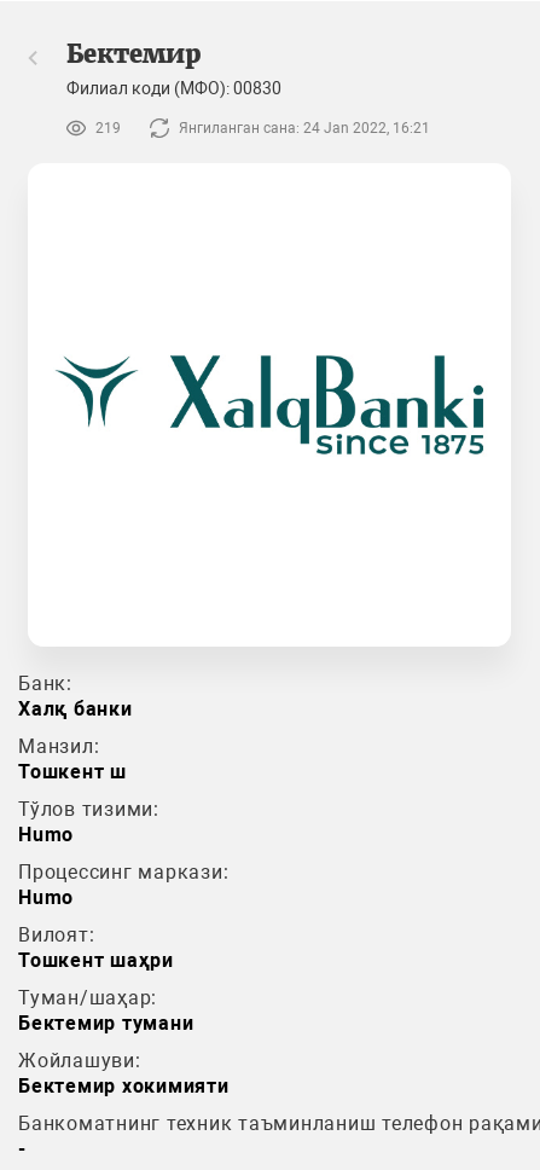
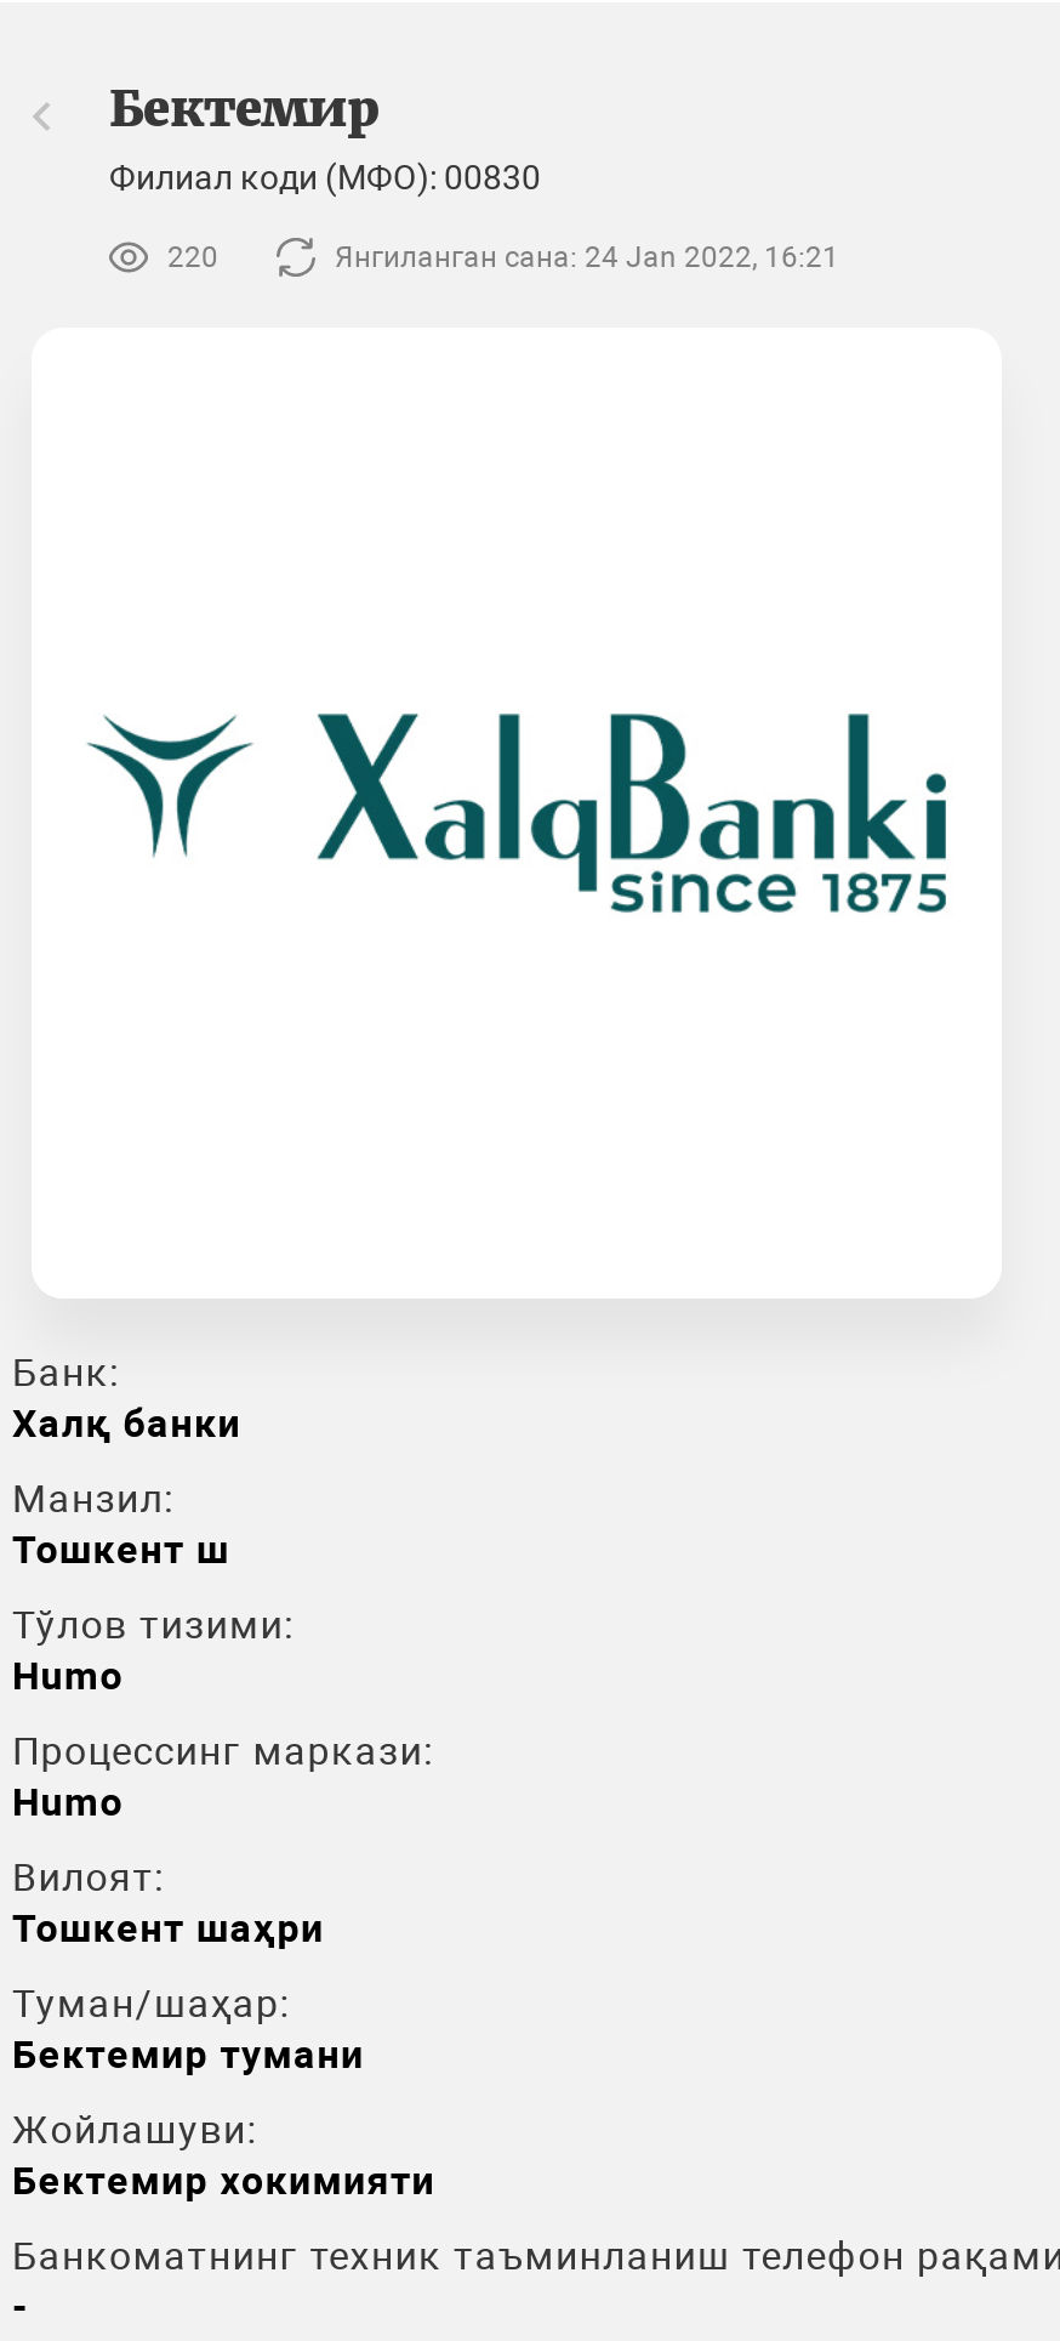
[95,120,121,137] 219 -> [167,240,218,274] 220

